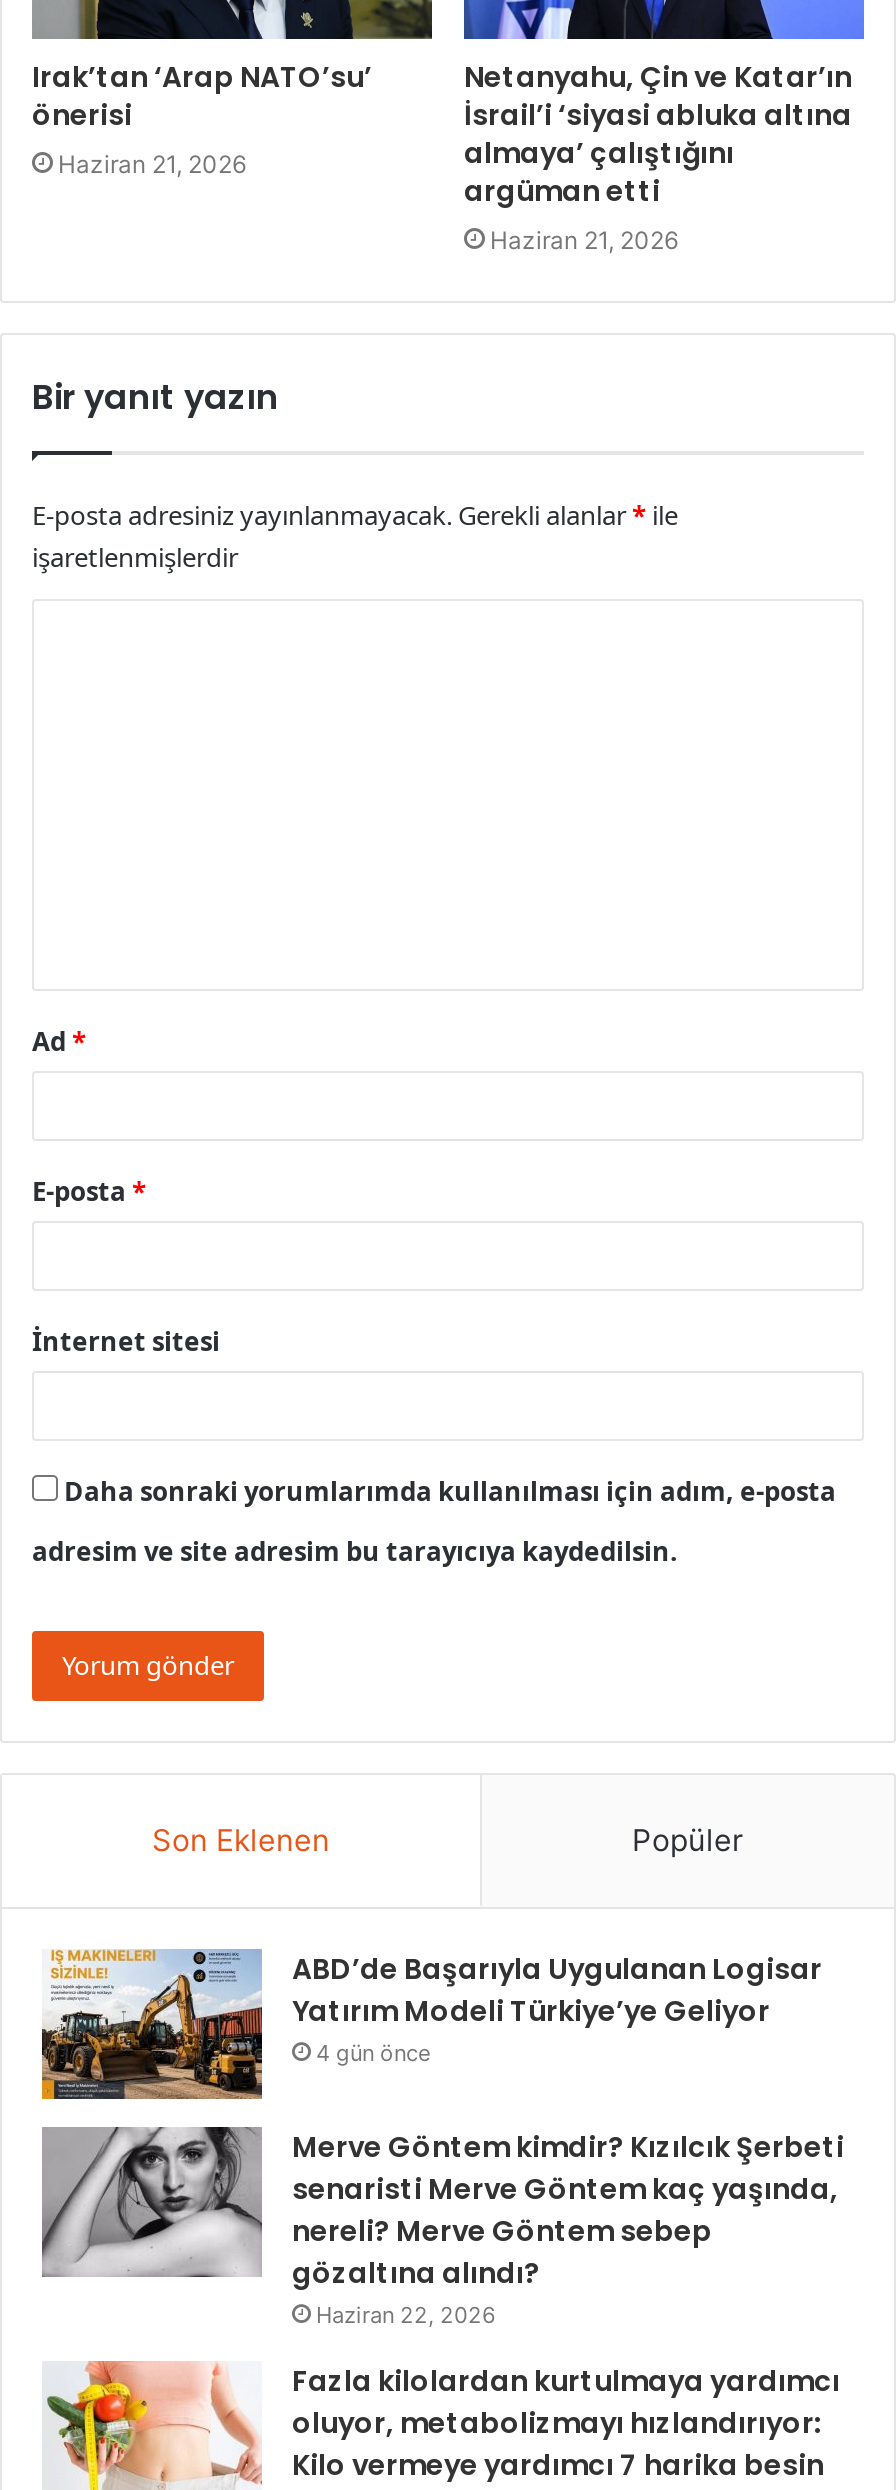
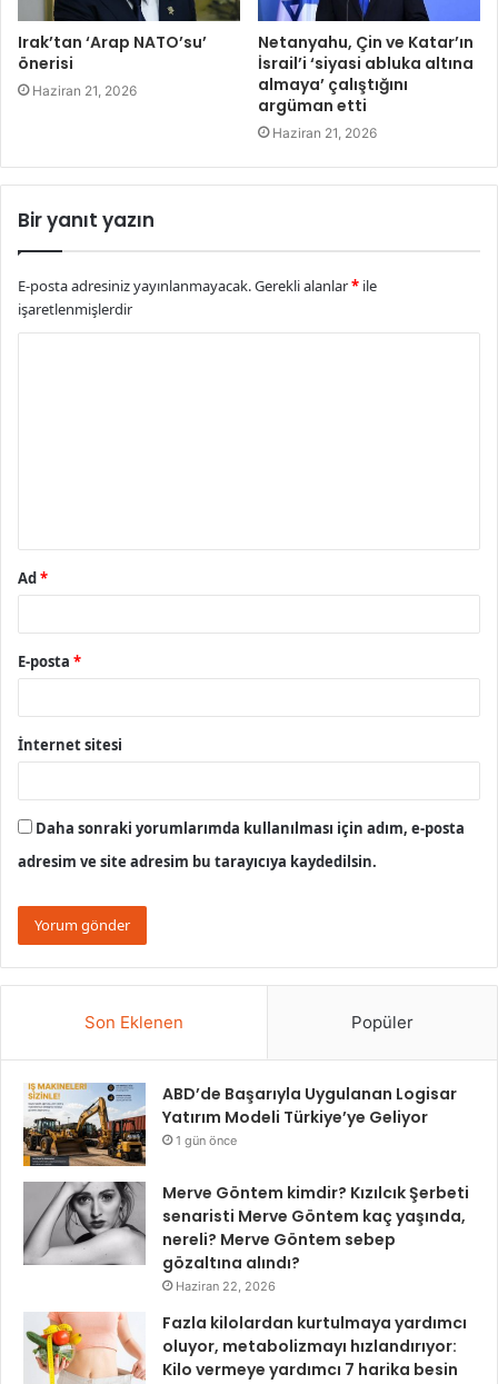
[316,2038,430,2066] 4 gün önce -> [176,1133,237,1148] 1 gün önce

